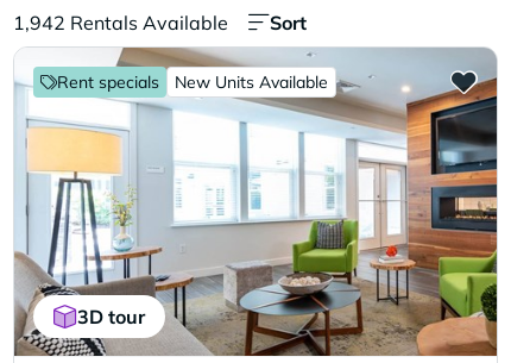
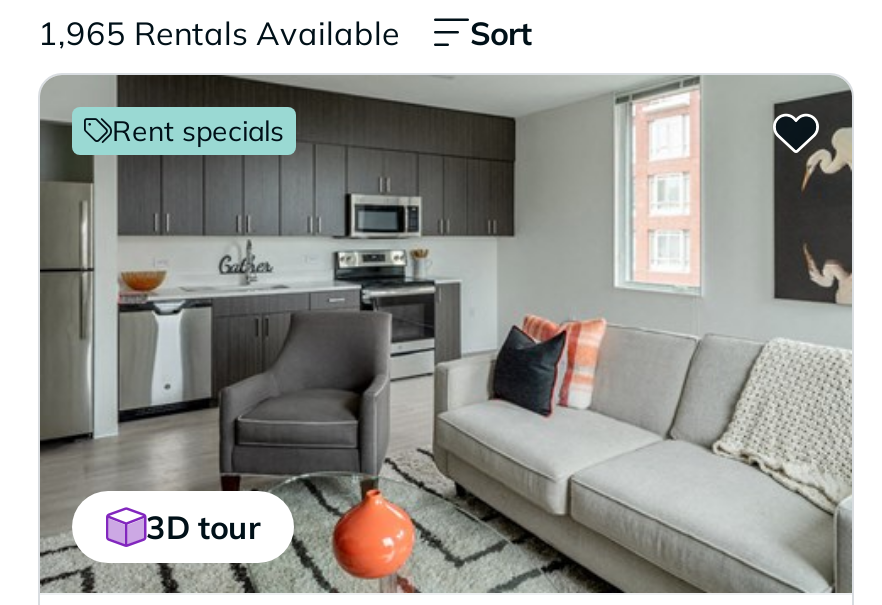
[13,11,228,35] 1,942 Rentals Available -> [38,13,400,53] 1,965 Rentals Available
[14,48,498,357] [image] -> [38,73,854,595] [image]
[175,71,328,93] New Units Available -> none

